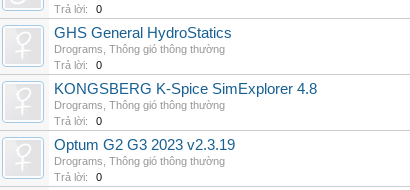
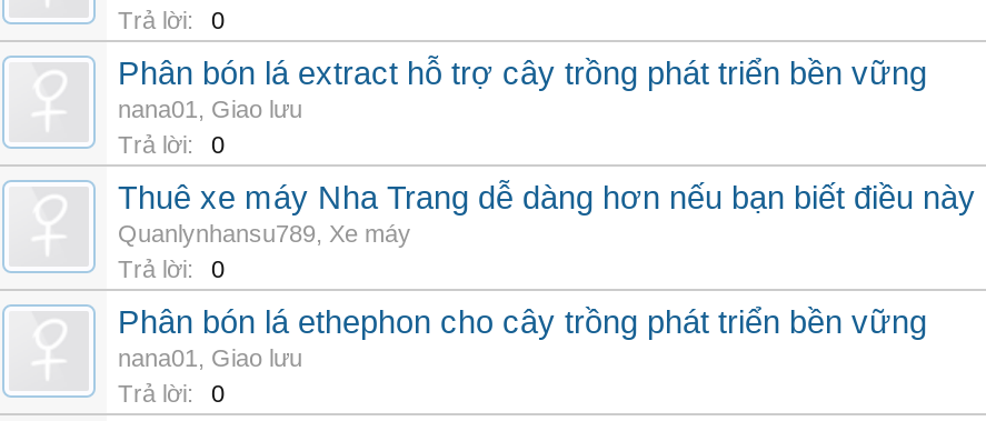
[54,25,232,55] GHS General HydroStatics | Drograms, Thông gió thông thường -> [118,56,927,122] Phân bón lá extract hỗ trợ cây trồng phát triển bền vững | nana01, Giao lưu
[54,81,317,111] KONGSBERG K-Spice SimExplorer 4.8 | Drograms, Thông gió thông thường -> [118,180,976,247] Thuê xe máy Nha Trang dễ dàng hơn nếu bạn biết điều này | Quanlynhansu789, Xe máy
[54,137,235,167] Optum G2 G3 2023 v2.3.19 | Drograms, Thông gió thông thường -> [118,304,927,371] Phân bón lá ethephon cho cây trồng phát triển bền vững | nana01, Giao lưu

